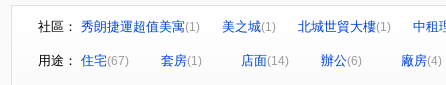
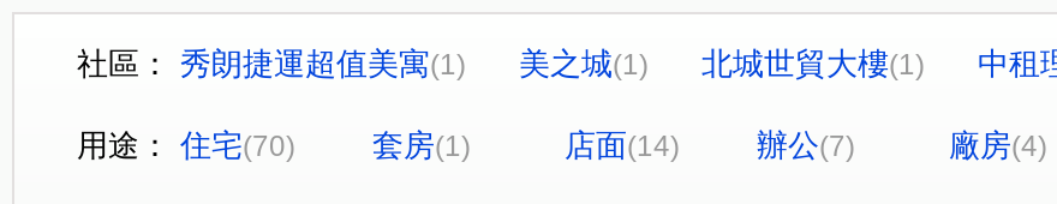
[38,53,129,68] 用途： 住宅(67) -> [77,127,295,163] 用途： 住宅(70)
[321,53,362,68] 辦公(6) -> [757,127,855,163] 辦公(7)

